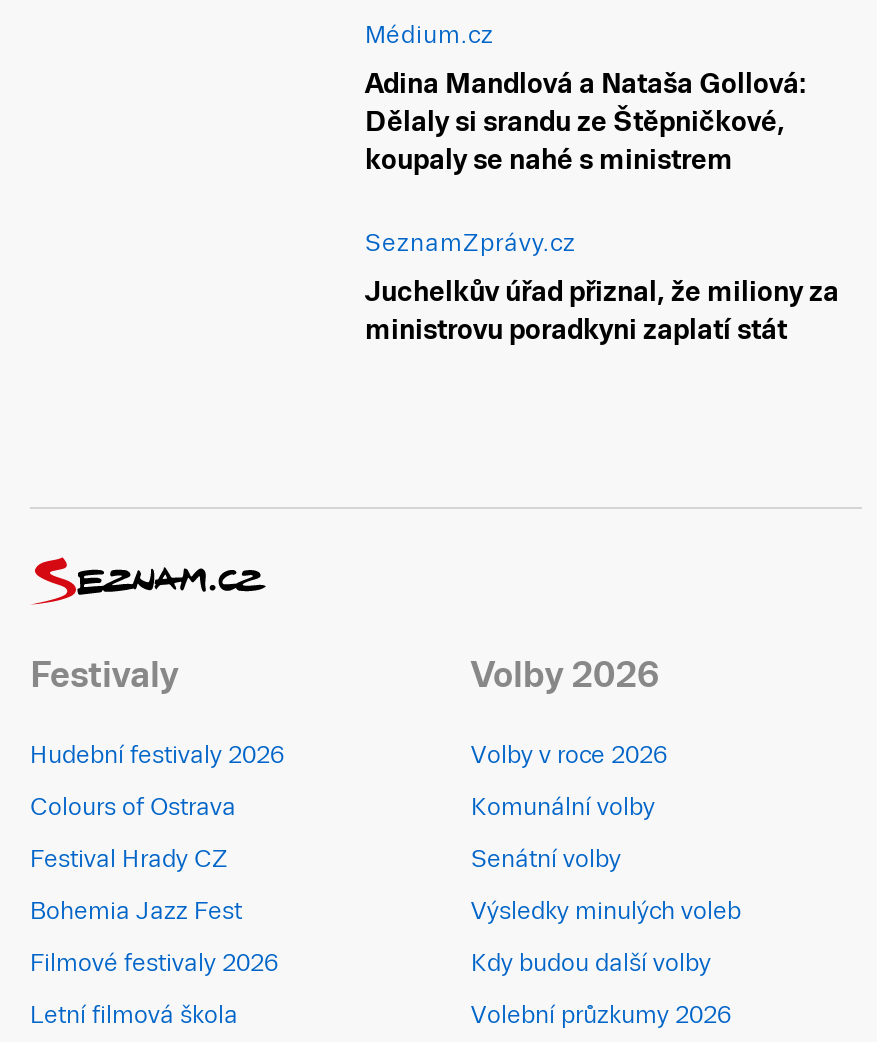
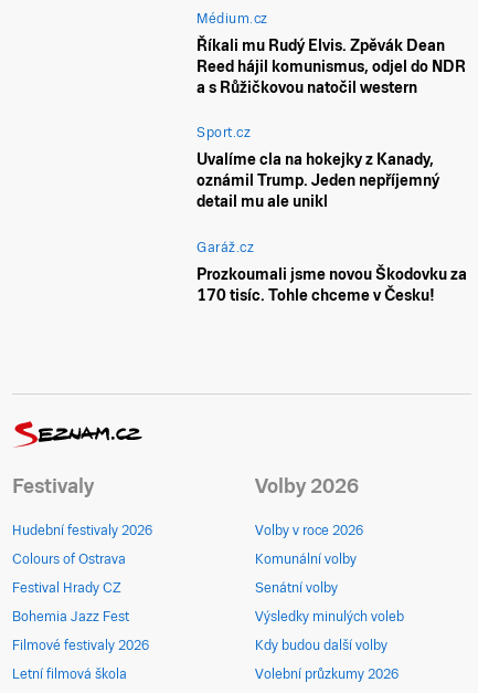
[365,68,839,345] Adina Mandlová a Nataša Gollová: | Dělaly si srandu ze Štěpničkové, | koupaly se nahé s ministrem | SeznamZprávy.cz | Juchelkův úřad přiznal, že miliony za | ministrovu poradkyni zaplatí stát -> [197,36,468,304] Říkali mu Rudý Elvis. Zpěvák Dean | Reed hájil komunismus, odjel do NDR | a s Růžičkovou natočil western | Sport.cz | Uvalíme cla na hokejky z Kanady, | oznámil Trump. Jeden nepříjemný | detail mu ale unikl | Garáž.cz | Prozkoumali jsme novou Škodovku za | 170 tisíc. Tohle chceme v Česku!

